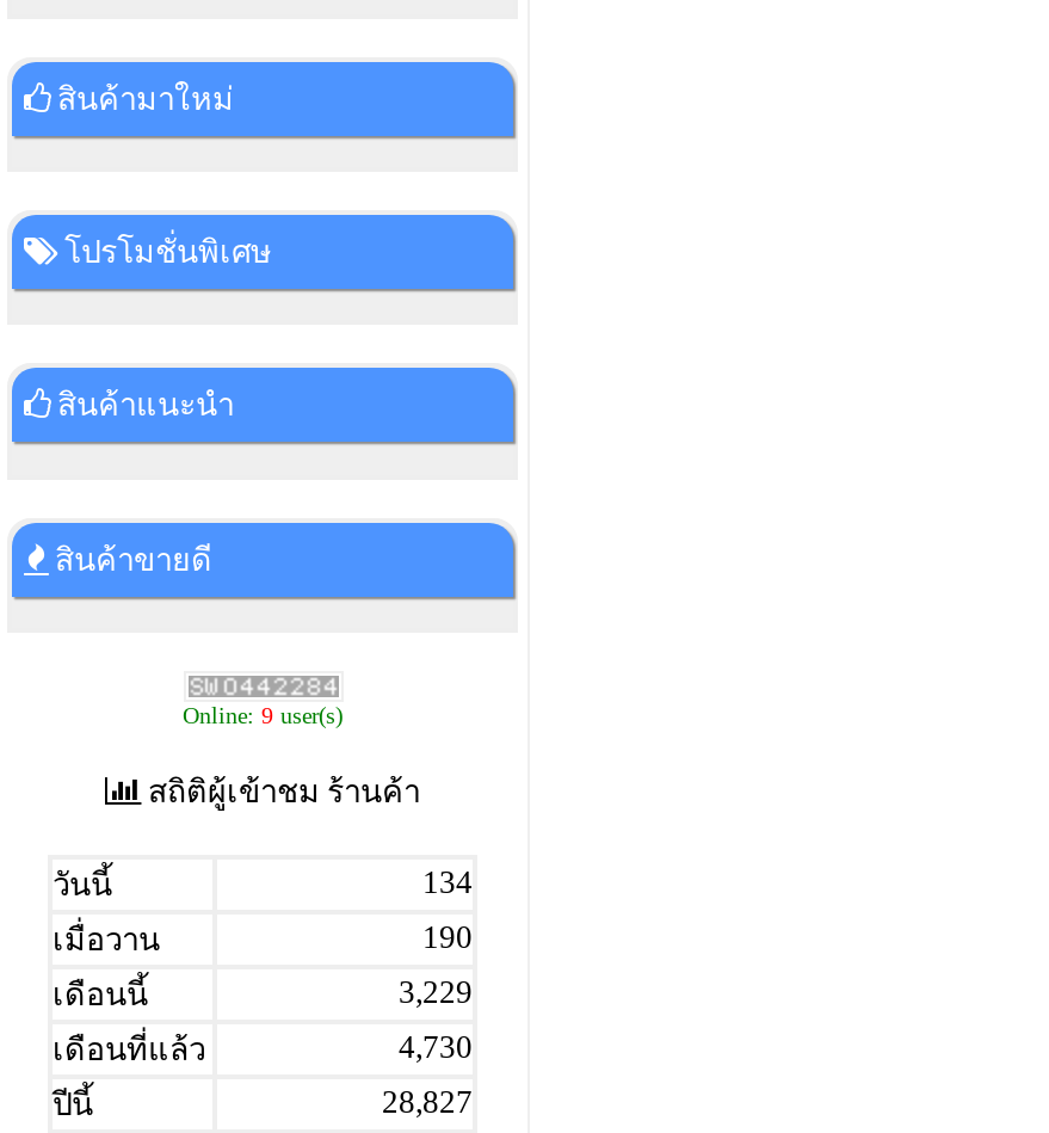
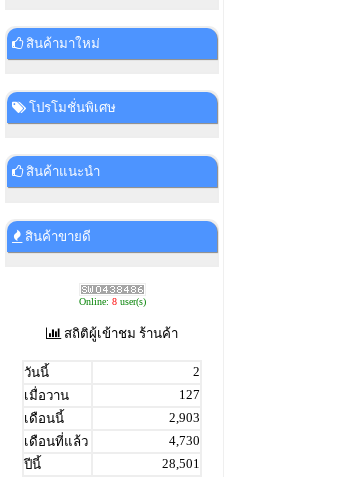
[183,702,343,728] Online: 9 user(s) -> [78,296,145,307] Online: 8 user(s)
[422,864,473,900] 134 -> [193,364,200,379] 2
[422,919,473,955] 190 -> [179,387,200,402] 127
[399,974,473,1010] 3,229 -> [169,410,200,425] 2,903
[382,1084,473,1120] 28,827 -> [162,456,200,471] 28,501

